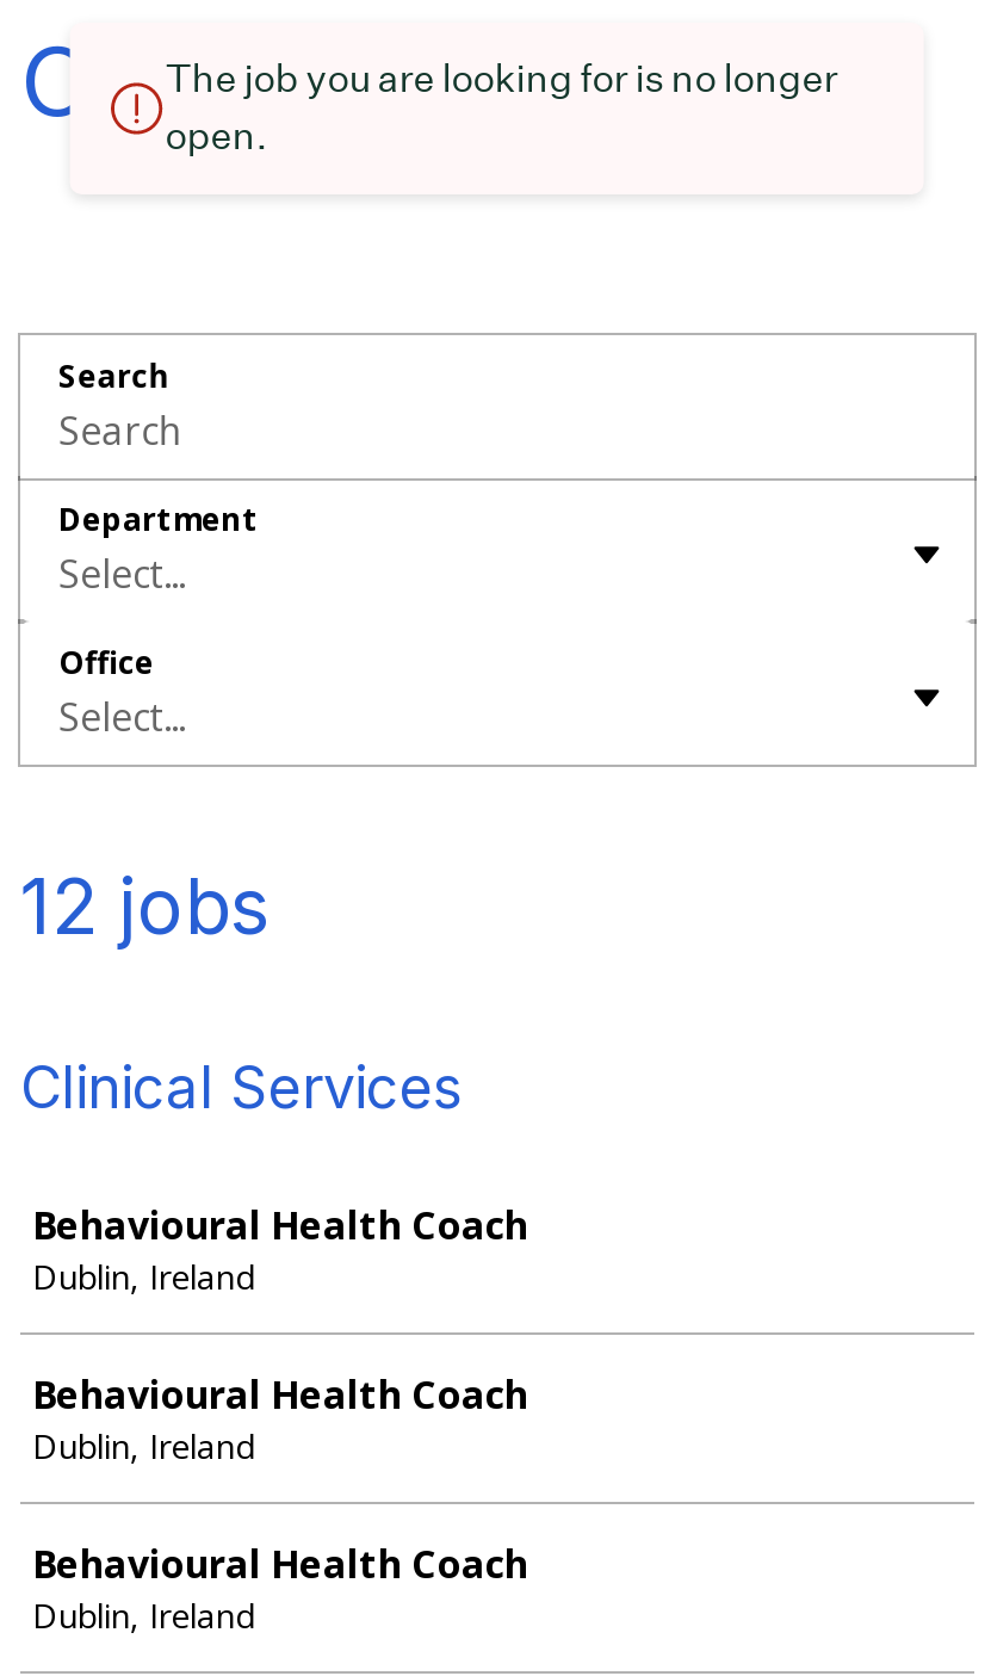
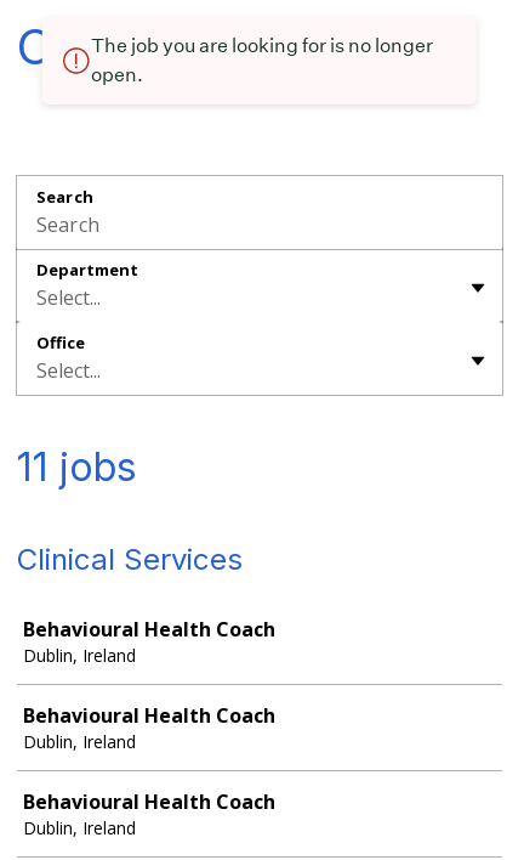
[20,860,271,953] 12 jobs -> [17,443,137,491] 11 jobs

